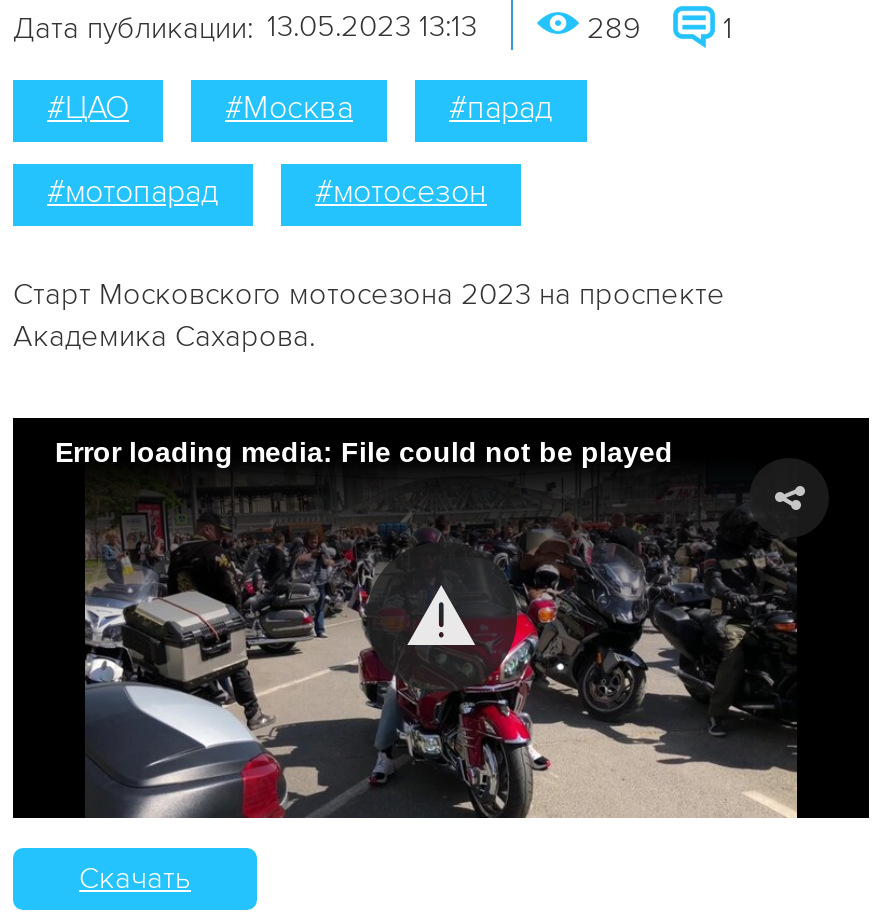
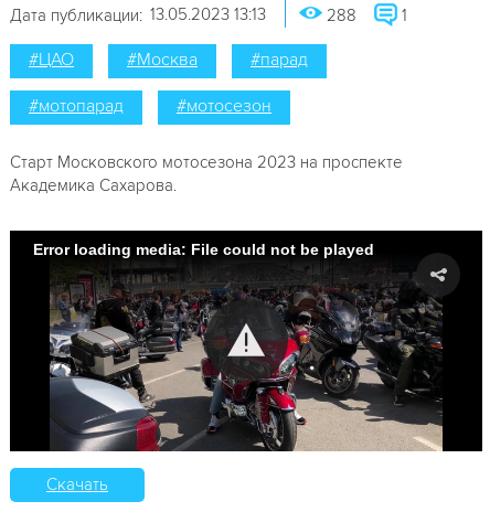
[587,9,641,45] 289 -> [327,5,356,25] 288

